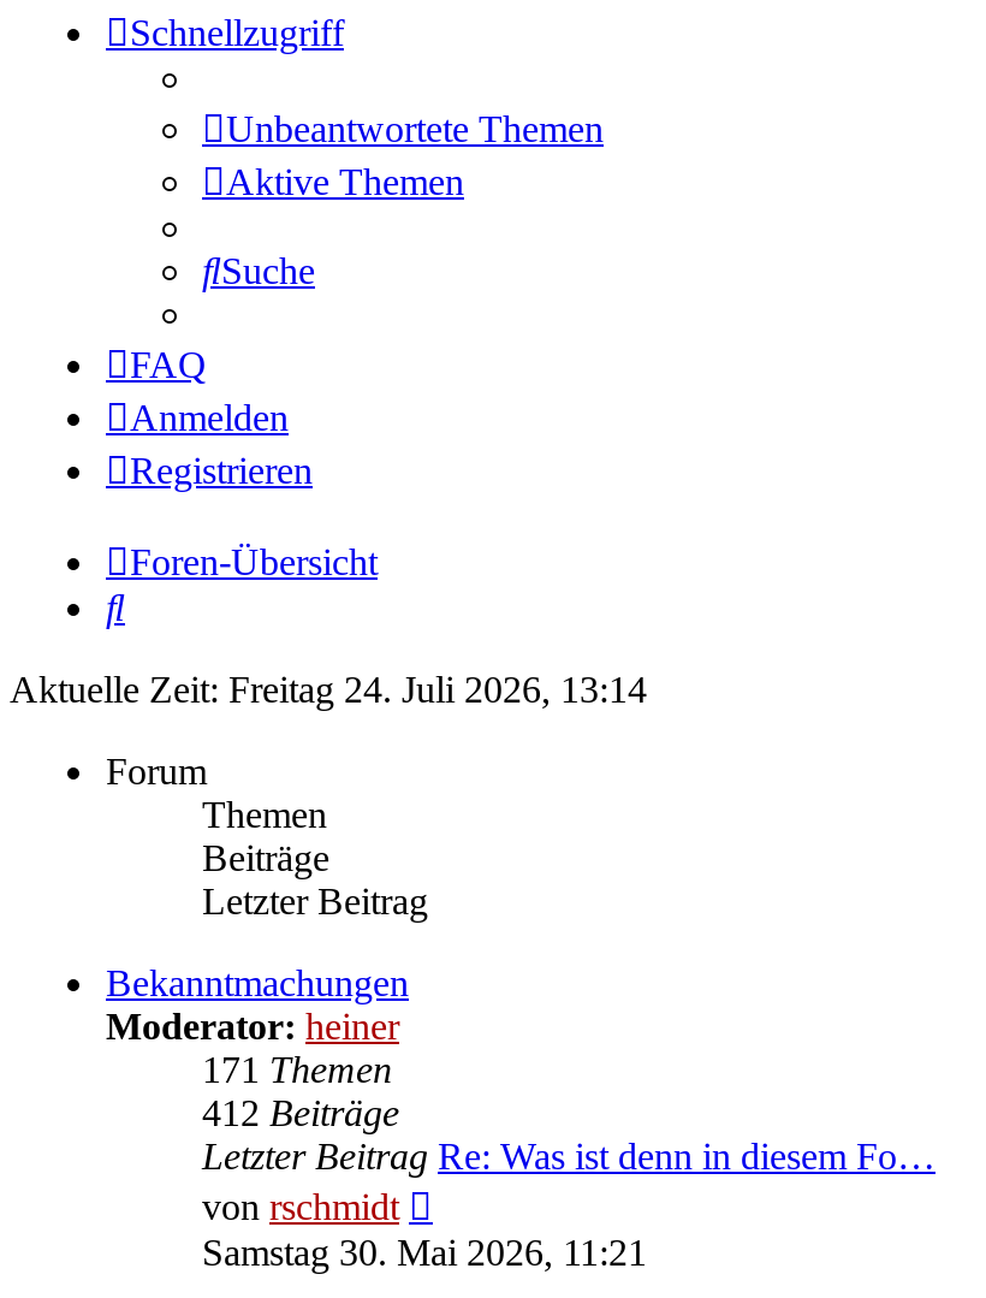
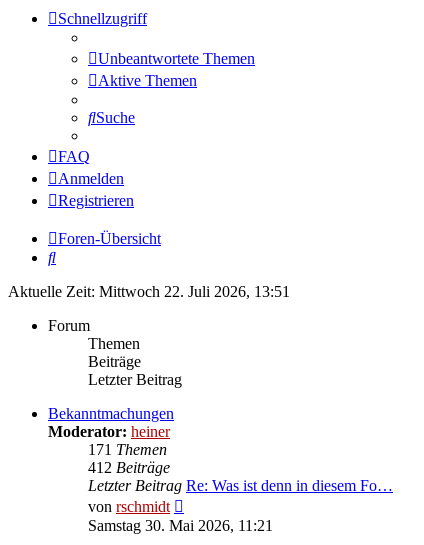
[10,670,647,711] Aktuelle Zeit: Freitag 24. Juli 2026, 13:14 -> [8,283,290,300] Aktuelle Zeit: Mittwoch 22. Juli 2026, 13:51

